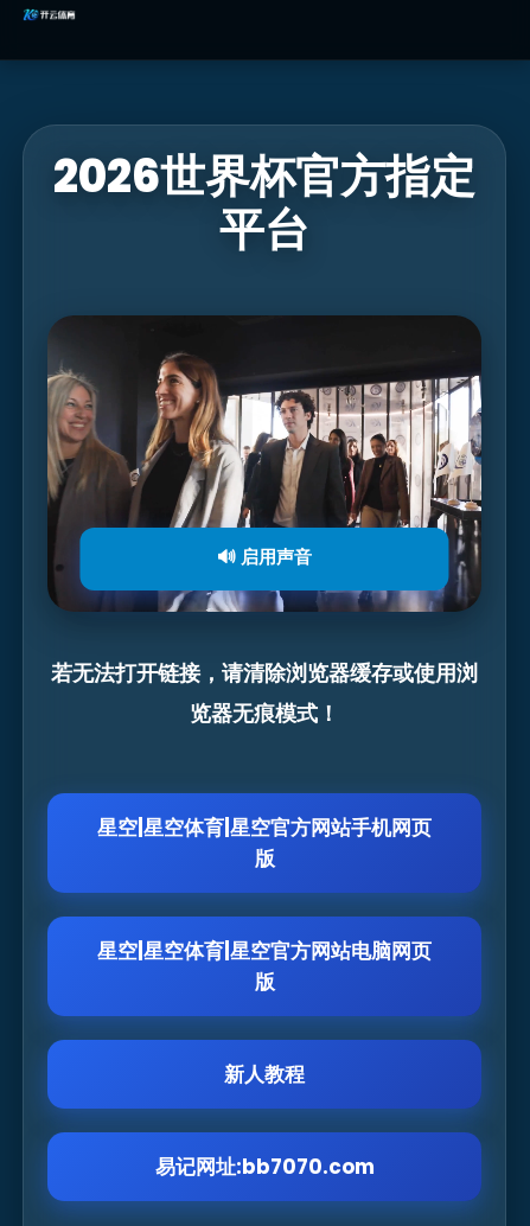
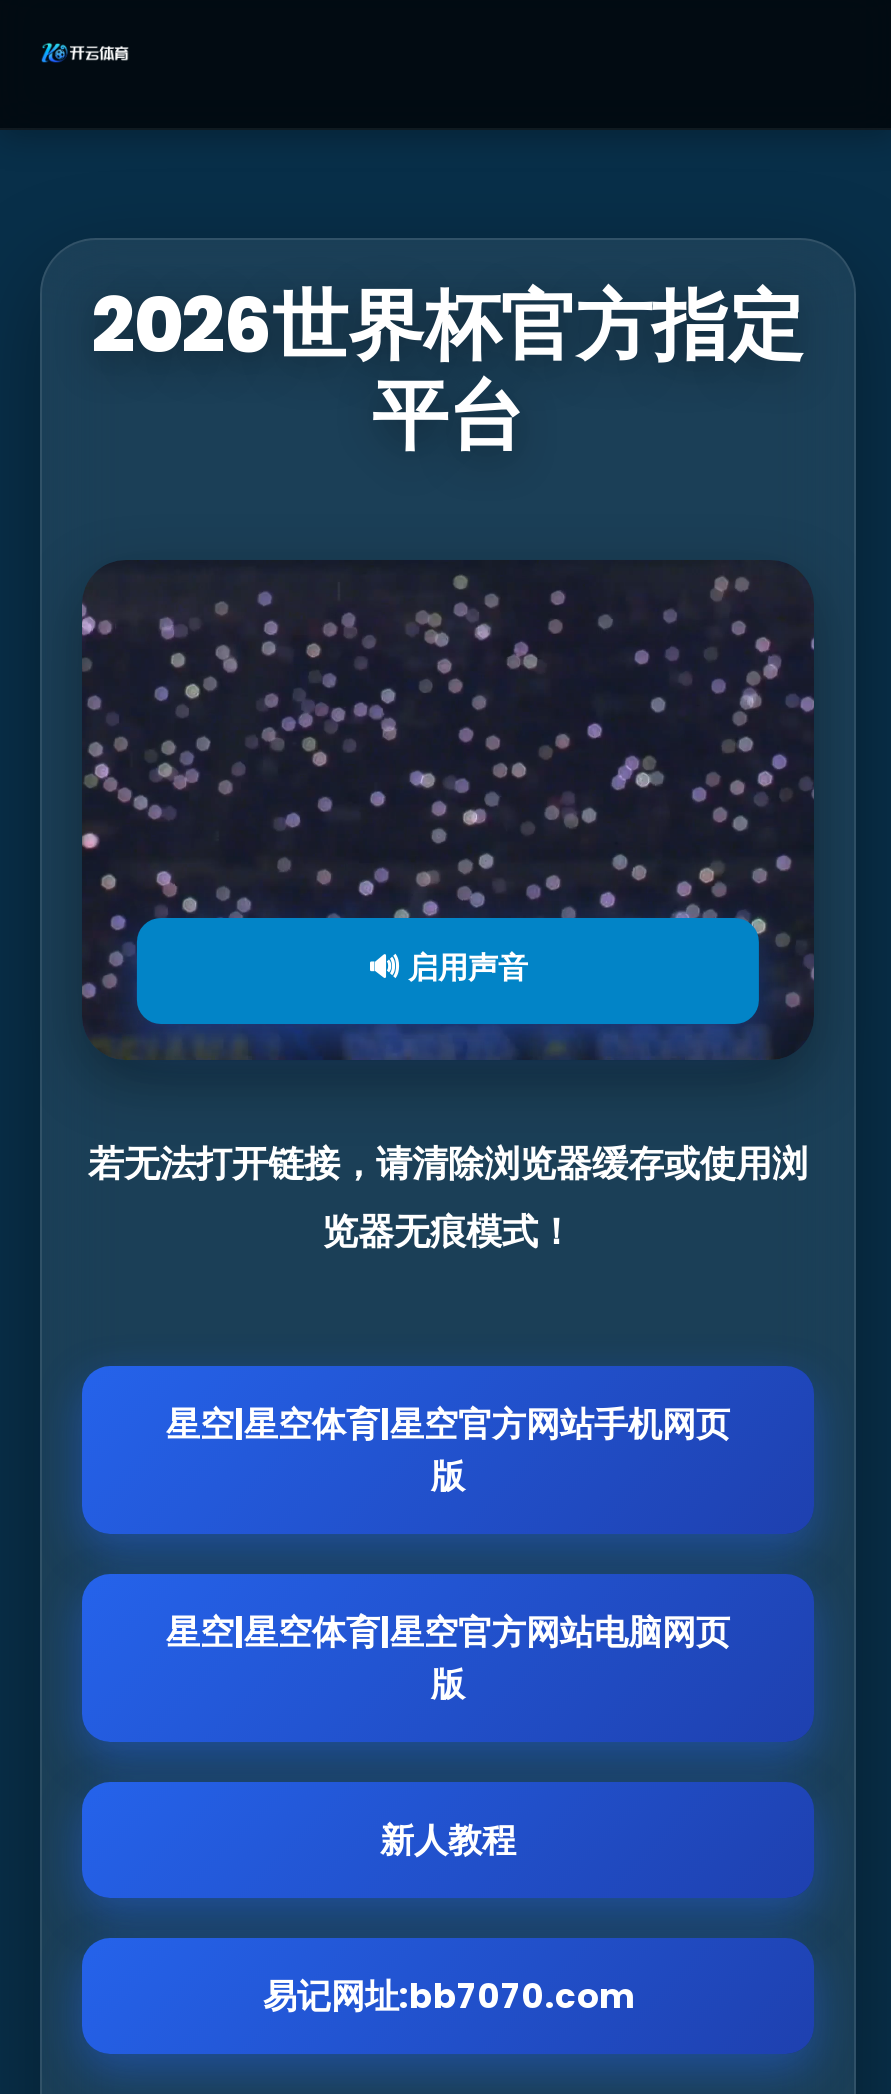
[46,323,483,613] [image] -> [80,566,814,1060] [image]

